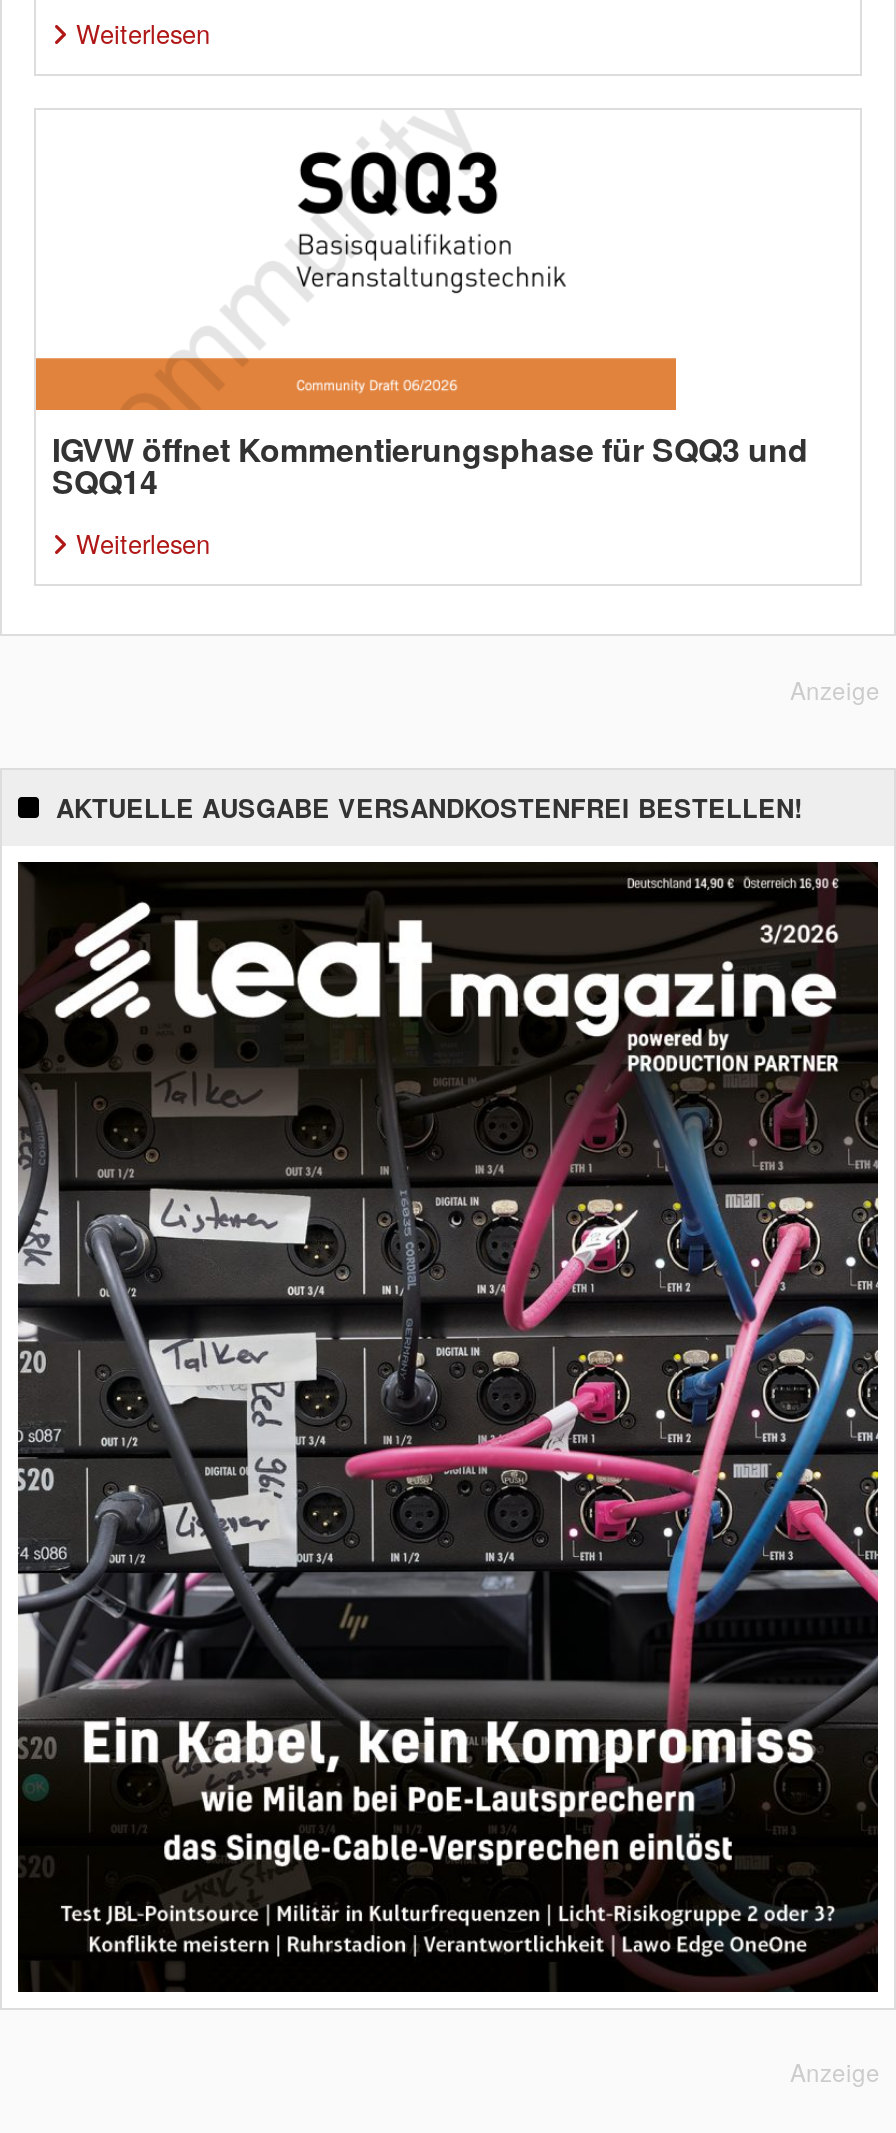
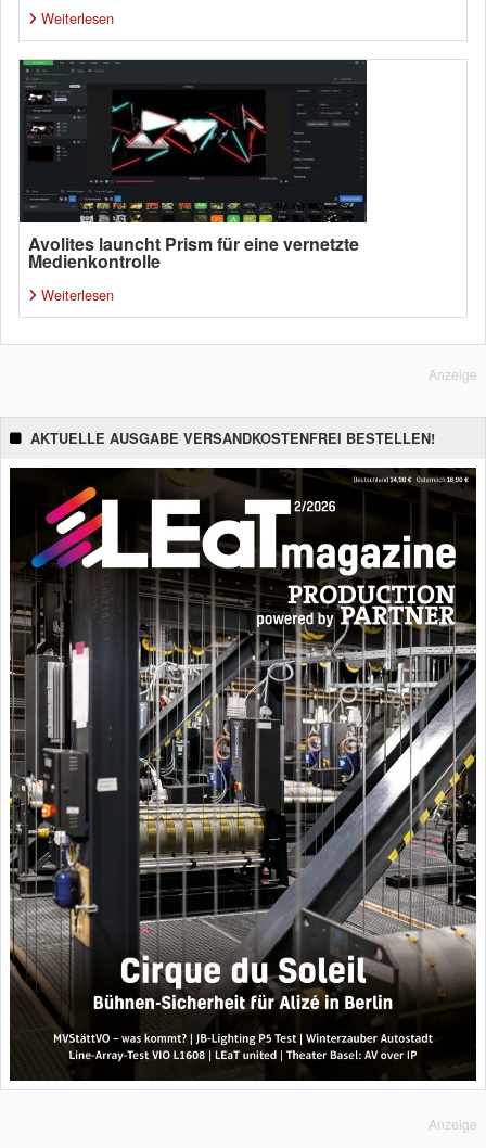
[34,110,808,504] [image] | IGVW öffnet Kommentierungsphase für SQQ3 und | SQQ14 -> [18,59,368,273] [image] | Avolites launcht Prism für eine vernetzte | Medienkontrolle
[16,862,880,1994] [image] -> [9,468,477,1082] [image]

